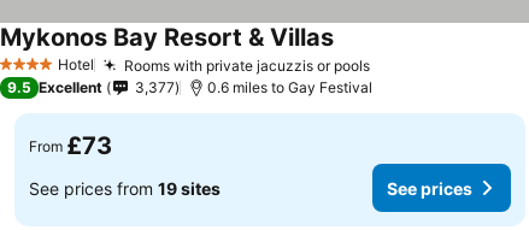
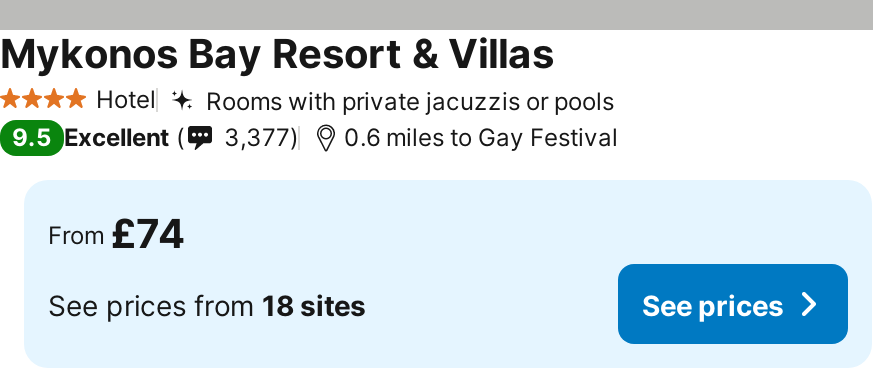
[29,131,112,160] From £73 -> [48,210,186,258] From £74
[29,178,221,198] See prices from 19 sites -> [48,287,366,321] See prices from 18 sites

